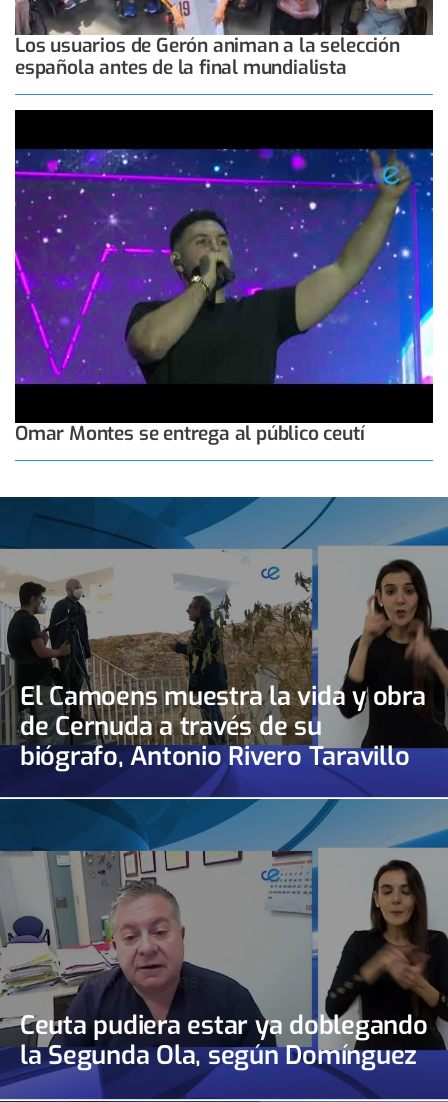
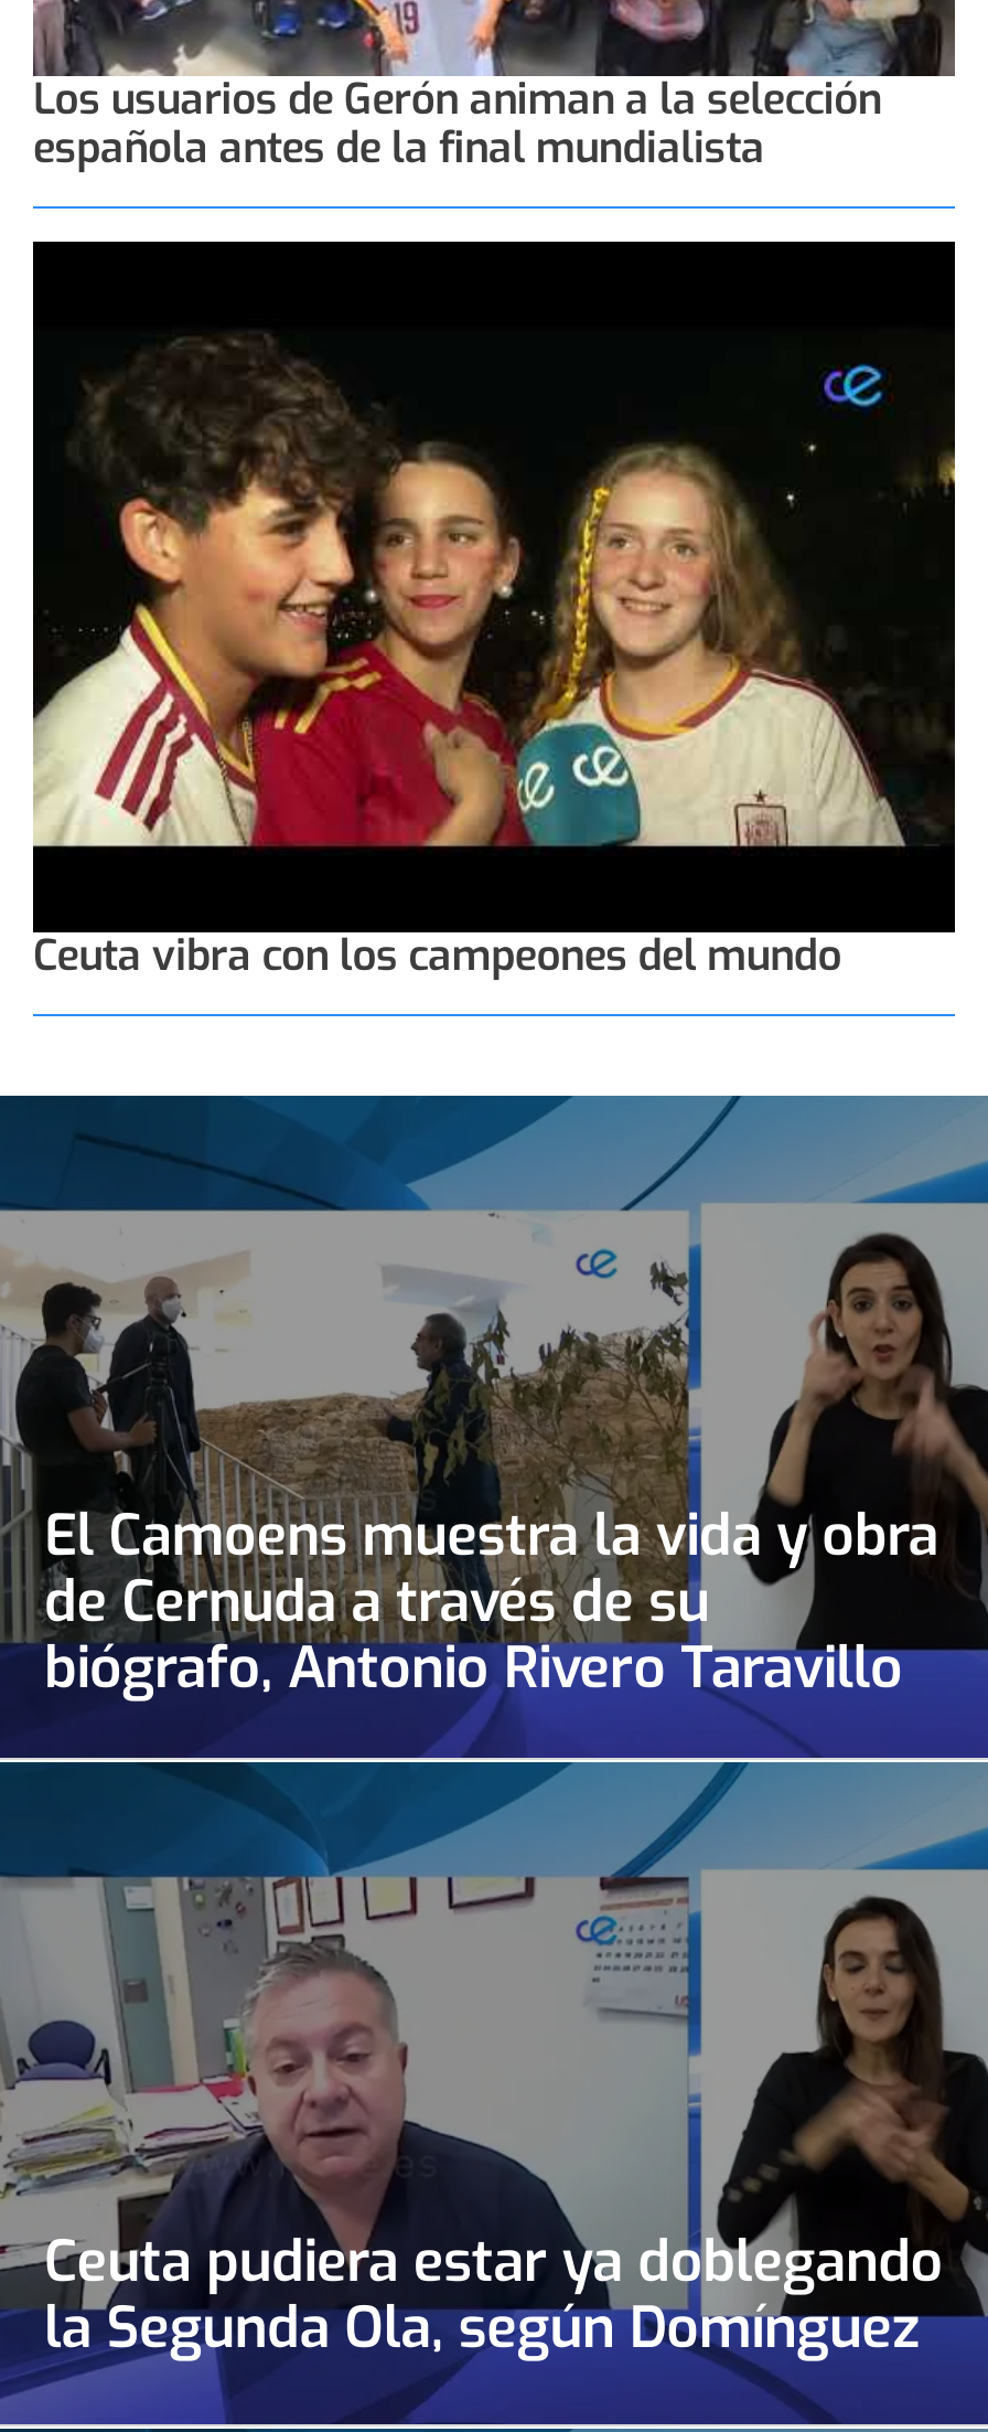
[14,147,434,446] [image] | Omar Montes se entrega al público ceutí -> [31,327,957,984] [image] | Ceuta vibra con los campeones del mundo

